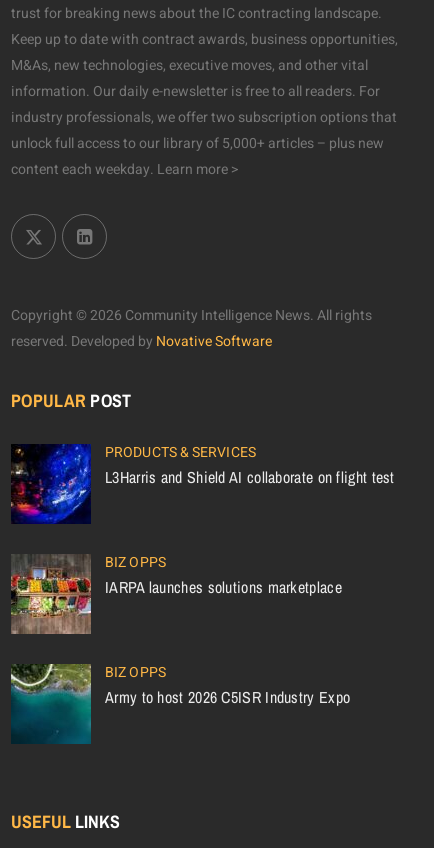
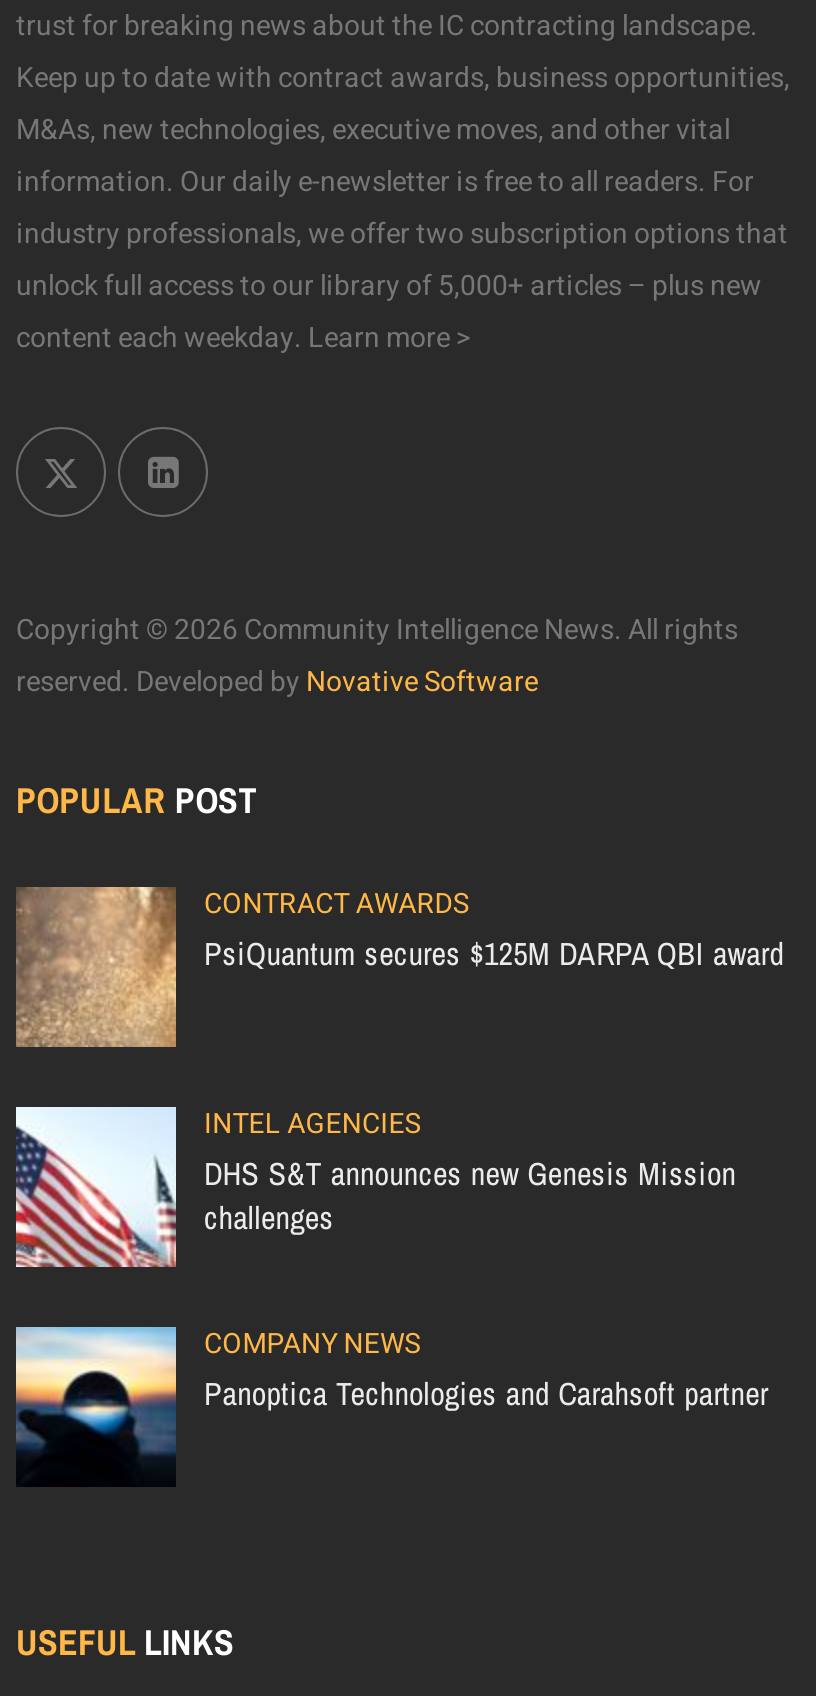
[10,442,395,525] [image] | PRODUCTS & SERVICES | L3Harris and Shield AI collaborate on flight test -> [14,884,784,1050] [image] | CONTRACT AWARDS | PsiQuantum secures $125M DARPA QBI award
[10,552,342,634] [image] | BIZ OPPS | IARPA launches solutions marketplace -> [14,1104,736,1268] [image] | INTEL AGENCIES | DHS S&T announces new Genesis Mission | challenges
[10,662,350,745] [image] | BIZ OPPS | Army to host 2026 C5ISR Industry Expo -> [14,1324,768,1488] [image] | COMPANY NEWS | Panoptica Technologies and Carahsoft partner

